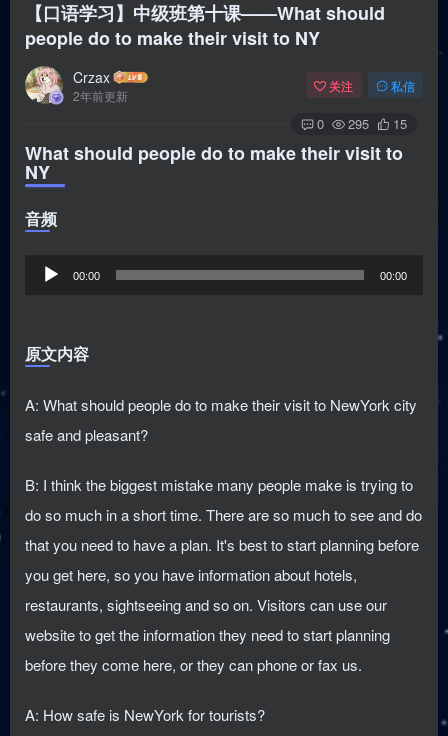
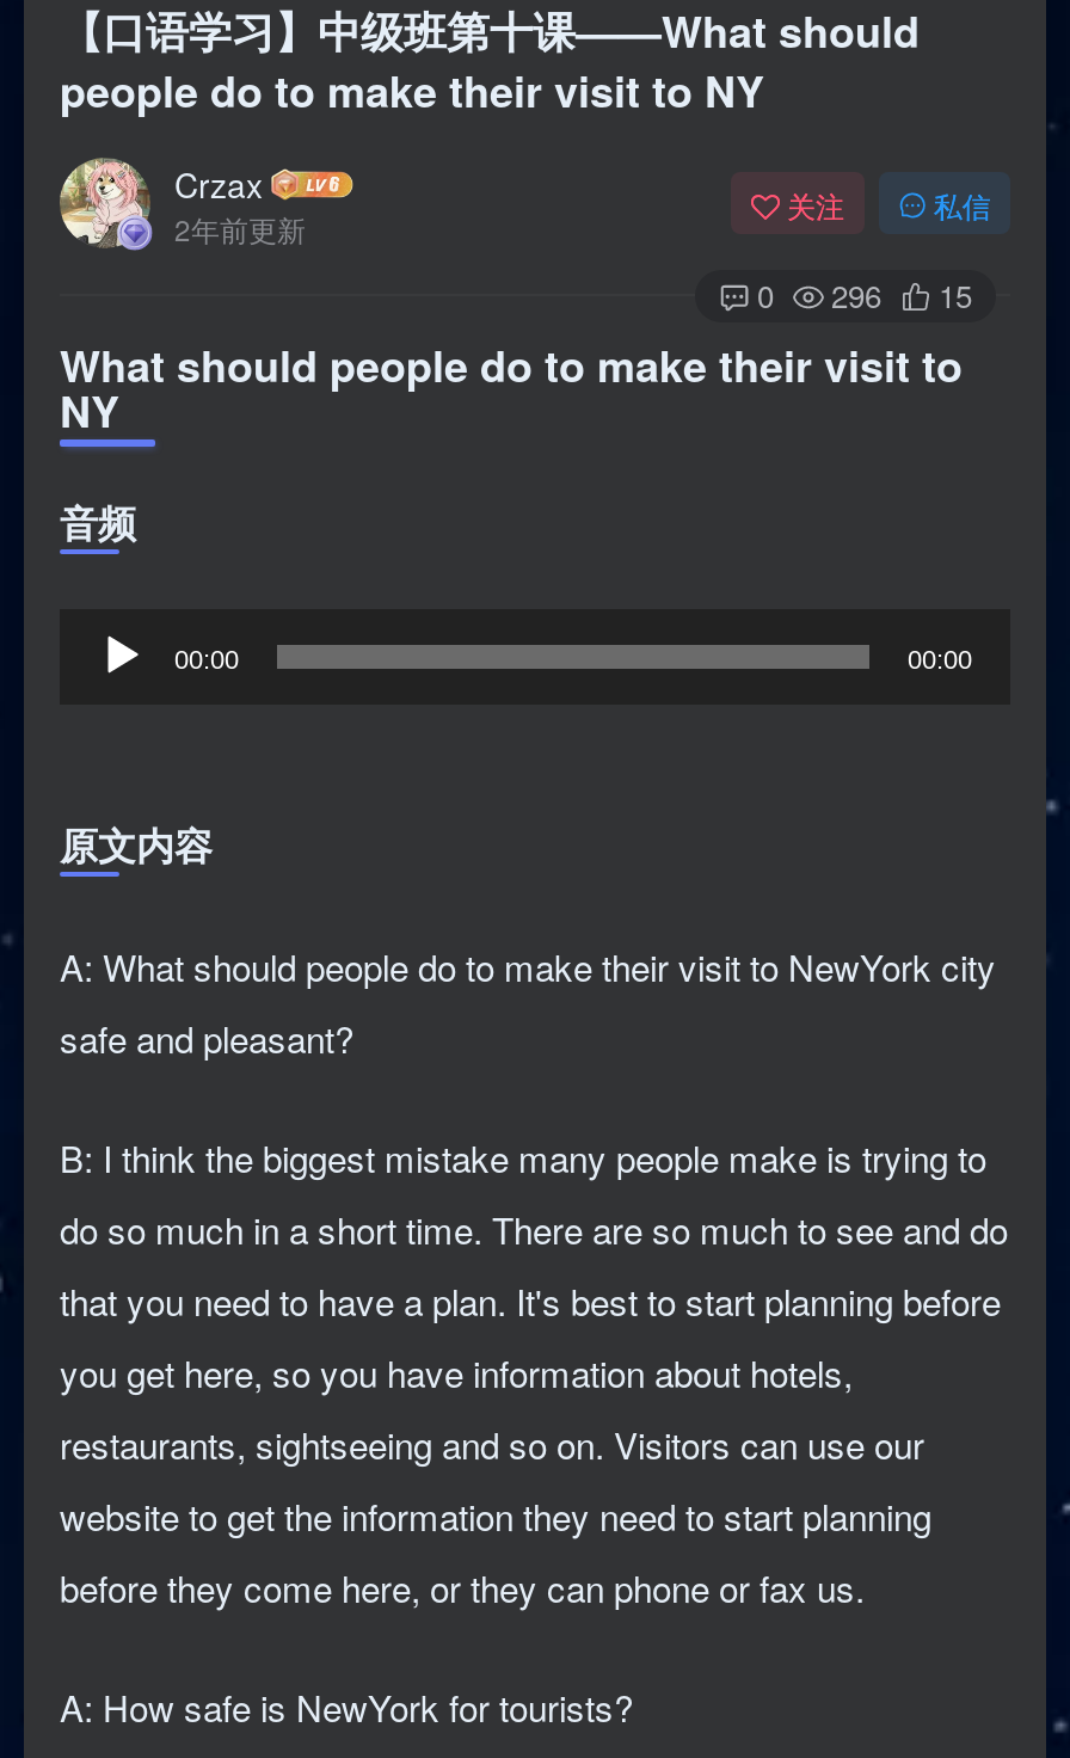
[317,114,407,133] 0 295 15 -> [757,272,972,318] 0 296 15

